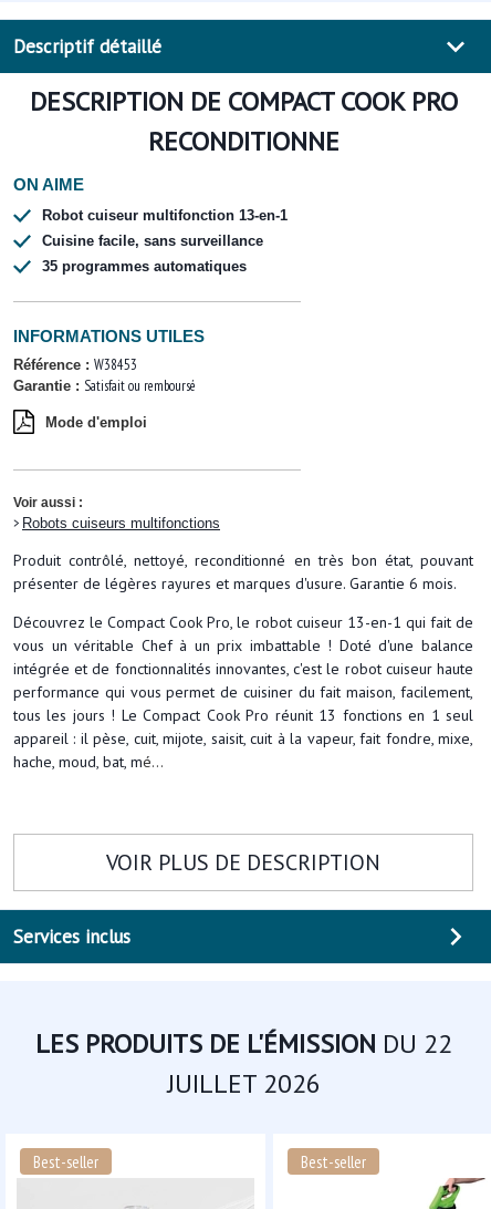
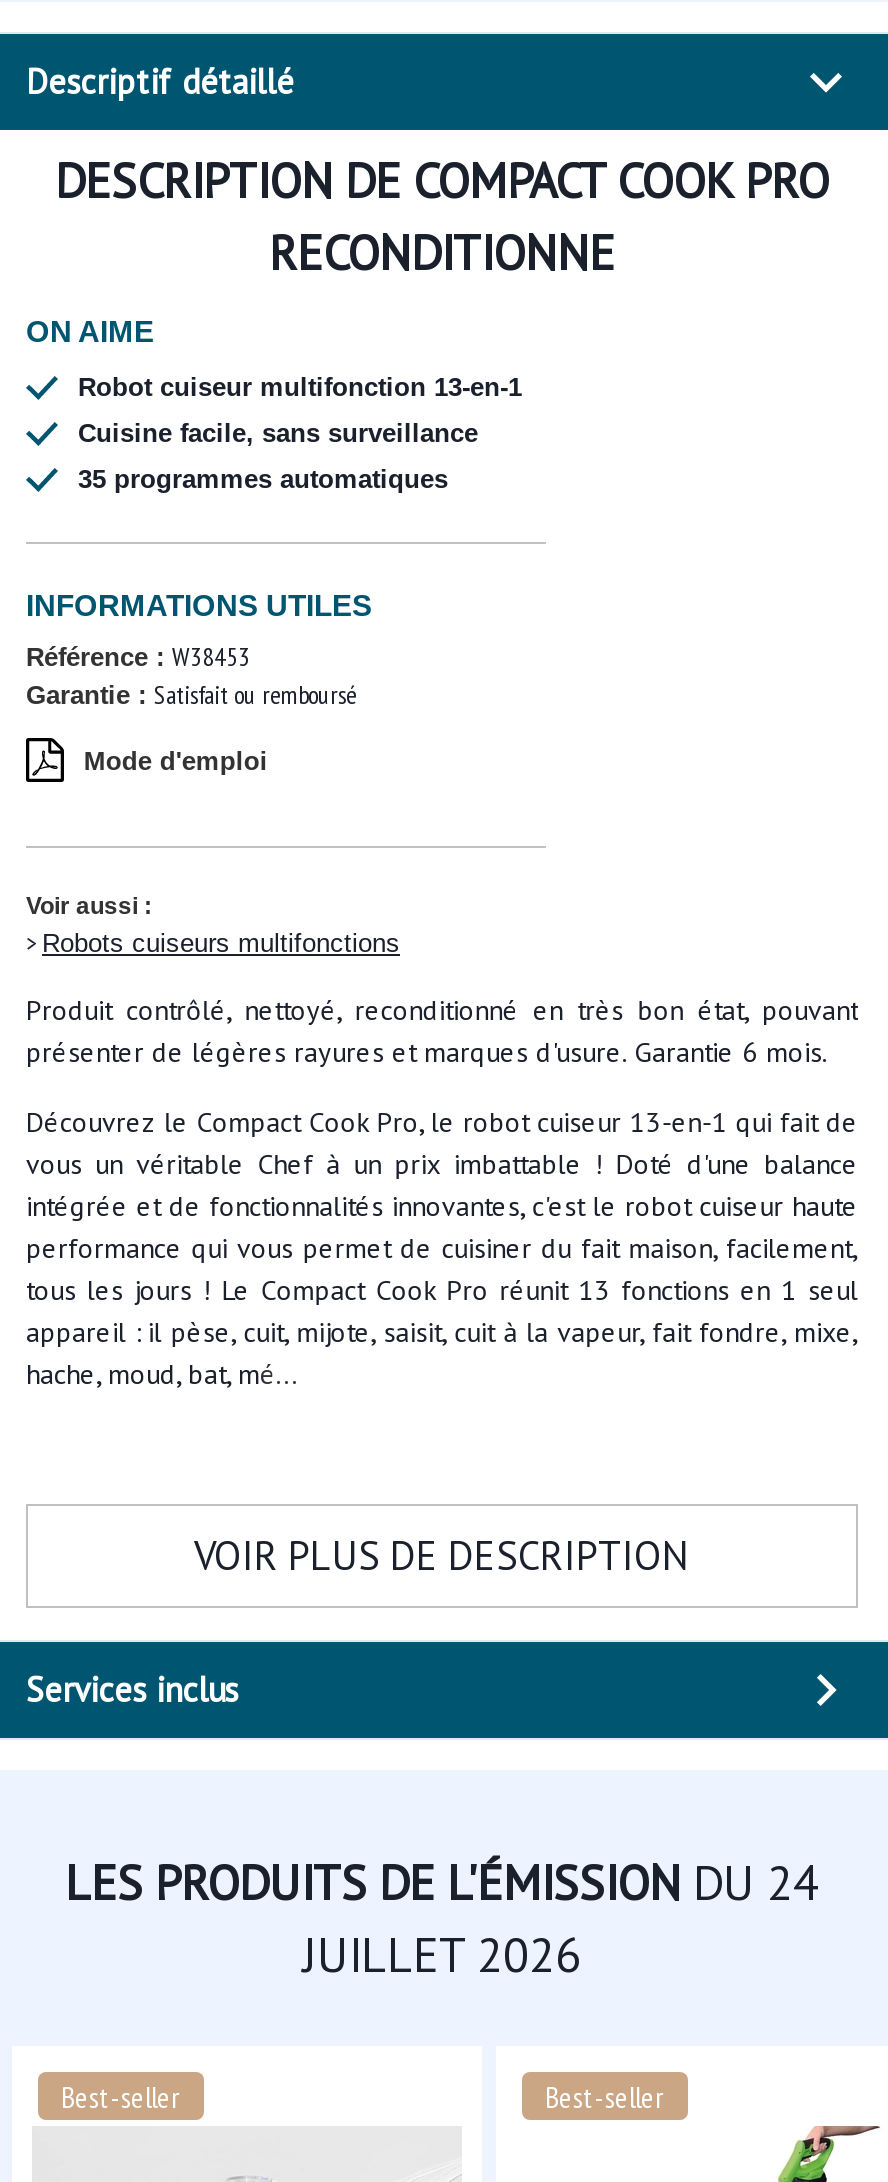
[35,1026,452,1061] LES PRODUITS DE L'ÉMISSION DU 22 -> [65,1852,819,1914] LES PRODUITS DE L'ÉMISSION DU 24

